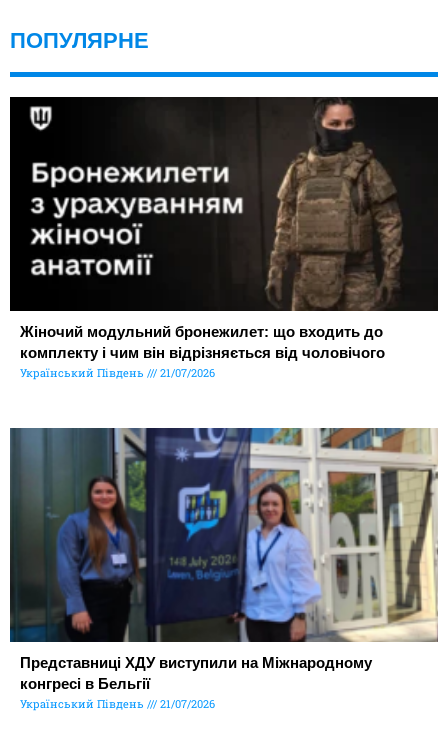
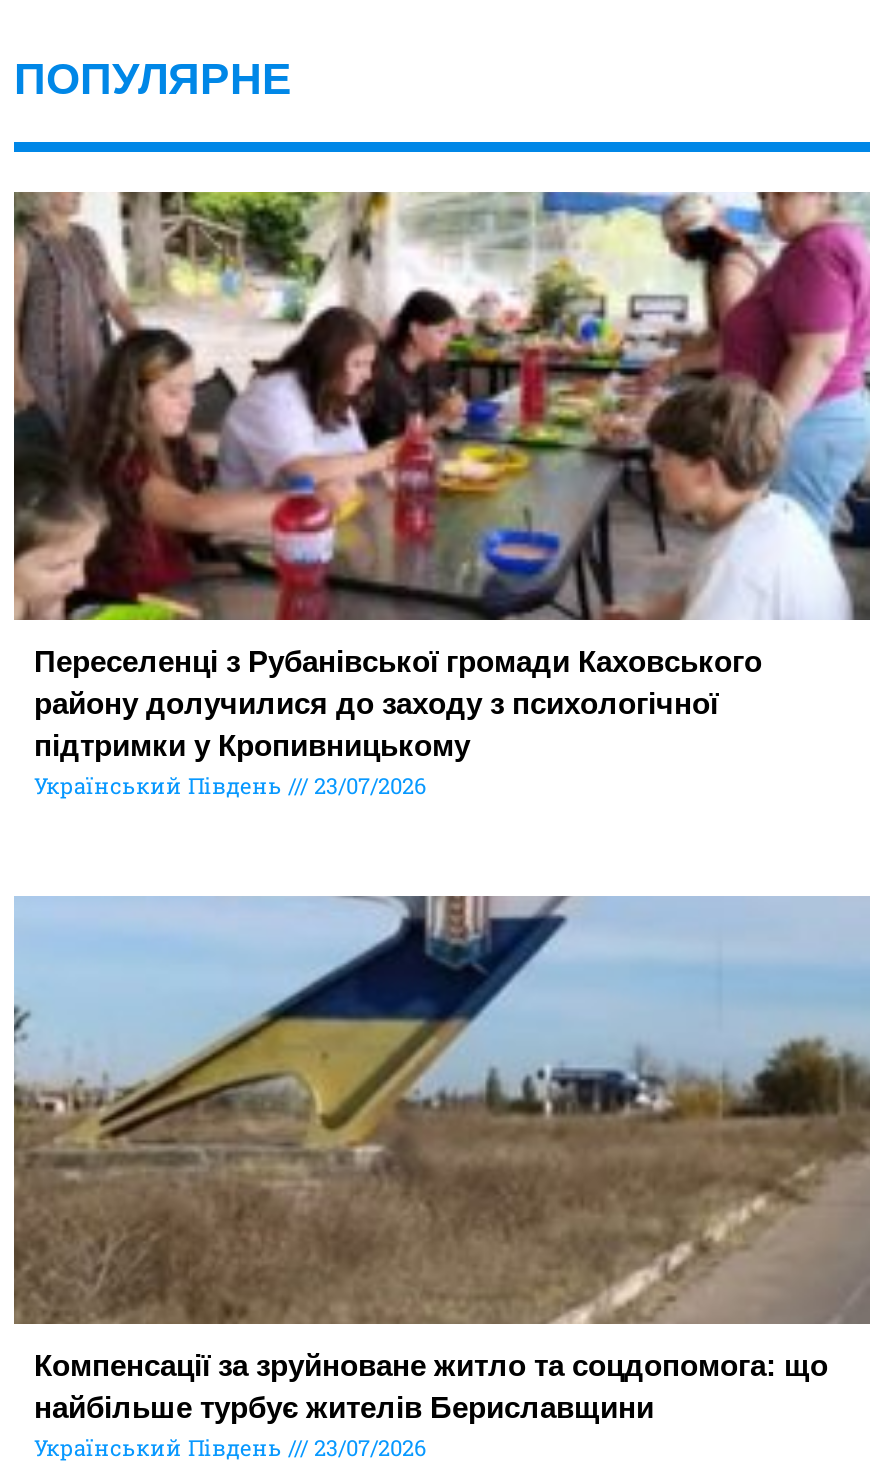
[9,96,439,361] [image] | Жіночий модульний бронежилет: що входить до | комплекту і чим він відрізняється від чоловічого -> [12,190,872,762] [image] | Переселенці з Рубанівської громади Каховського | району долучилися до заходу з психологічної | підтримки у Кропивницькому
[20,365,215,380] Український Південь 21/07/2026 -> [34,770,426,800] Український Південь 23/07/2026
[9,427,439,692] [image] | Представниці ХДУ виступили на Міжнародному | конгресі в Бельгії -> [12,896,870,1424] [image] | Компенсації за зруйноване житло та соцдопомога: що | найбільше турбує жителів Бериславщини
[20,696,215,711] Український Південь 21/07/2026 -> [34,1432,426,1462] Український Південь 23/07/2026

